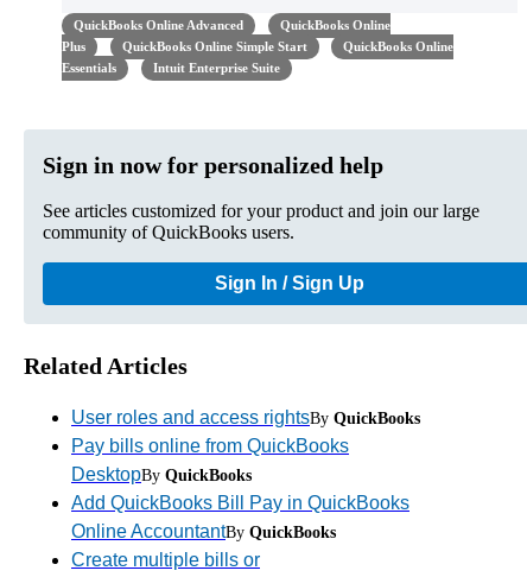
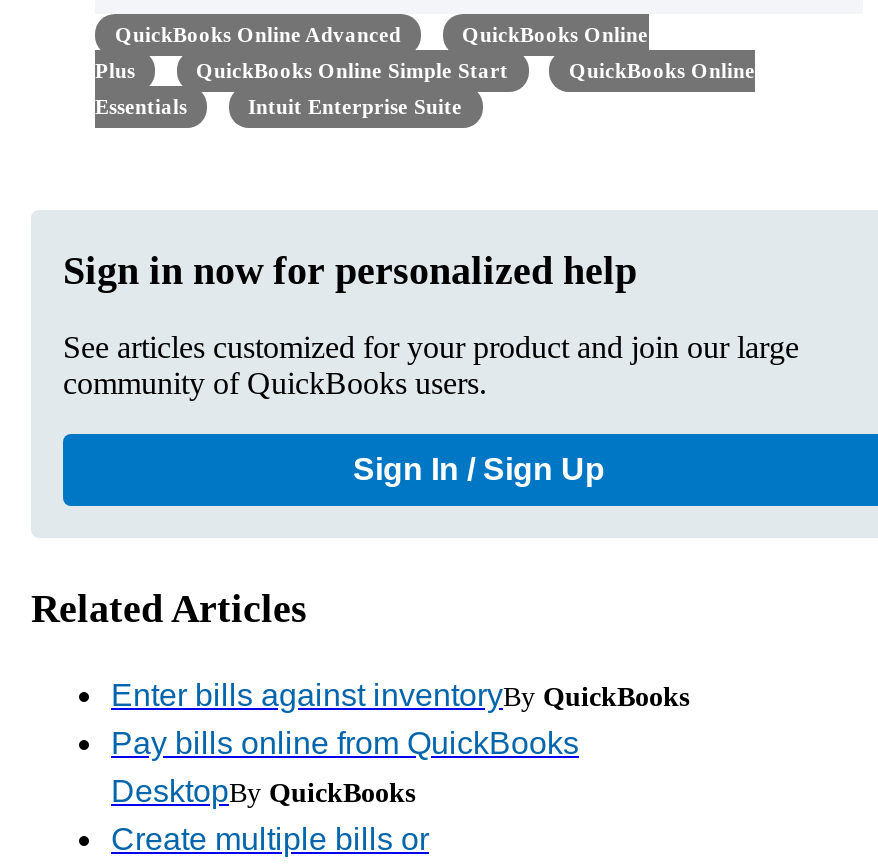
[71,408,420,428] User roles and access rightsBy QuickBooks -> [111,679,689,713] Enter bills against inventoryBy QuickBooks
[71,493,409,542] Add QuickBooks Bill Pay in QuickBooks | Online AccountantBy QuickBooks -> none

